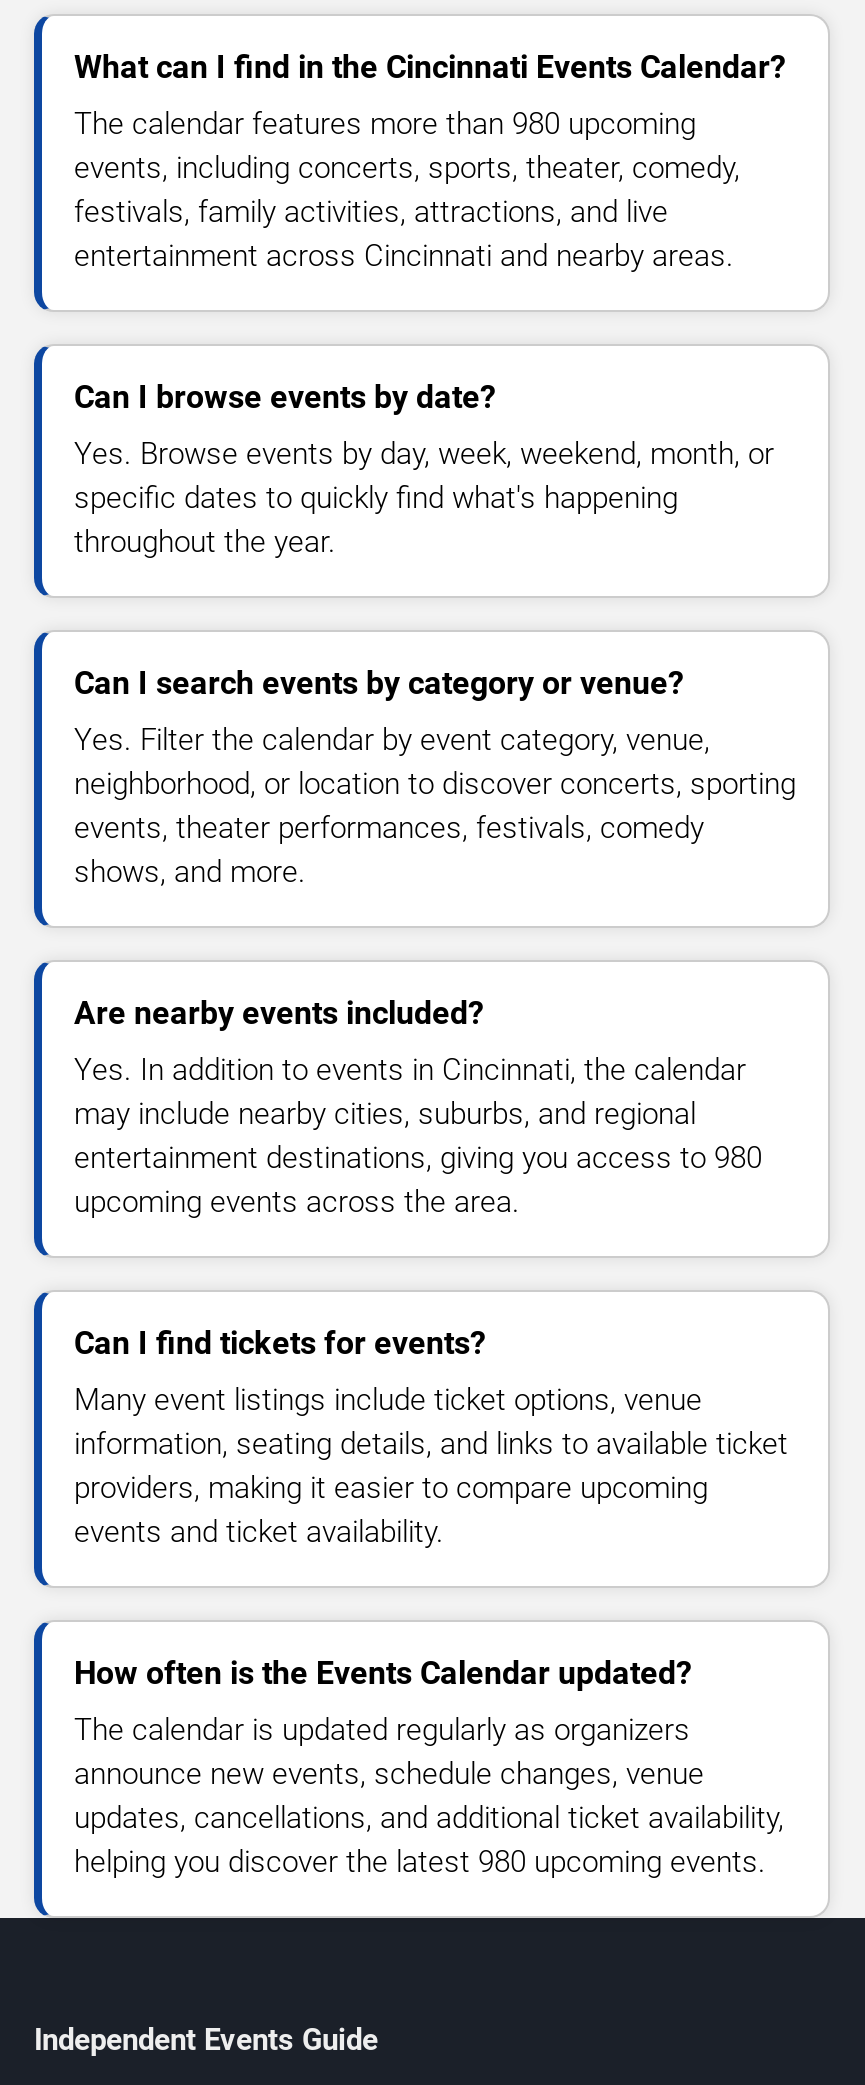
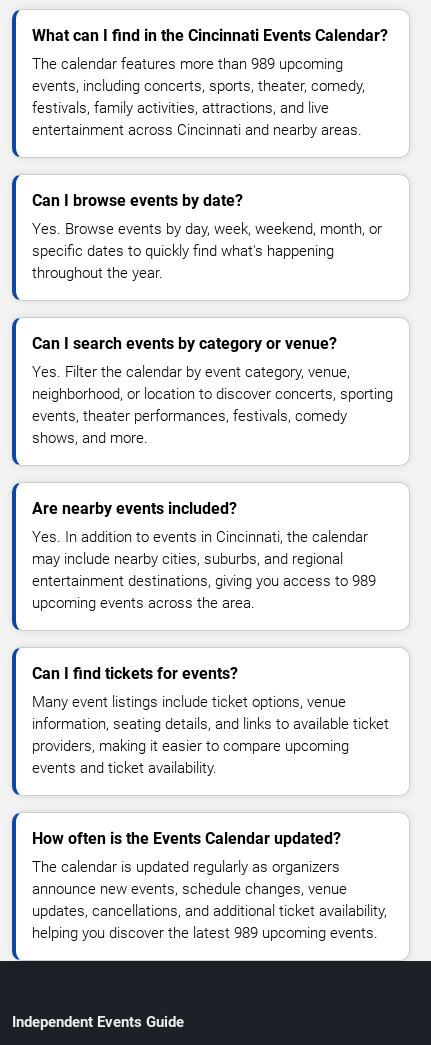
[74,107,696,143] The calendar features more than 980 upcoming -> [32,55,343,73] The calendar features more than 989 upcoming
[74,1141,762,1177] entertainment destinations, giving you access to 980 -> [32,572,376,590] entertainment destinations, giving you access to 989
[74,1845,766,1881] helping you discover the latest 980 upcoming events. -> [32,924,378,942] helping you discover the latest 989 upcoming events.

